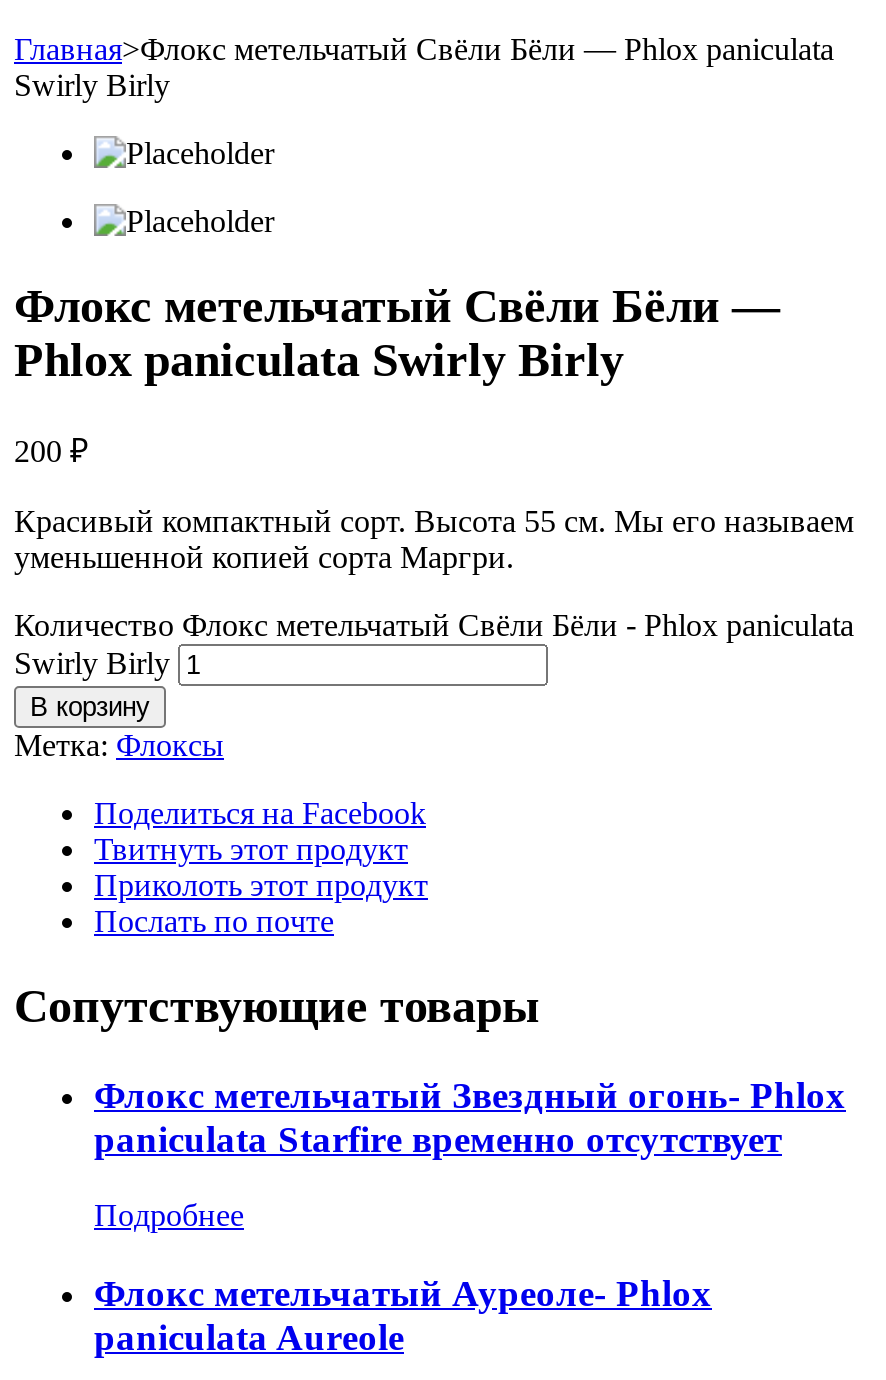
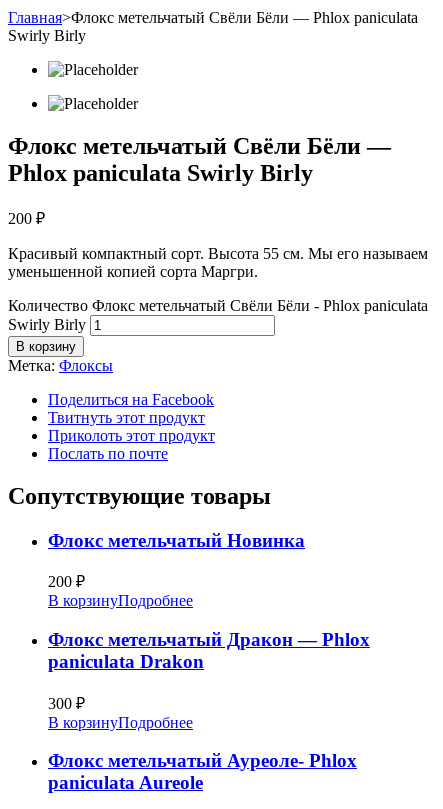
[94,1073,846,1232] Флокс метельчатый Звездный огонь- Phlox | paniculata Starfire временно отсутствует | Подробнее -> [48,529,370,731] Флокс метельчатый Новинка | 200 ₽ | В корзинуПодробнее | Флокс метельчатый Дракон — Phlox | paniculata Drakon | 300 ₽ | В корзинуПодробнее

